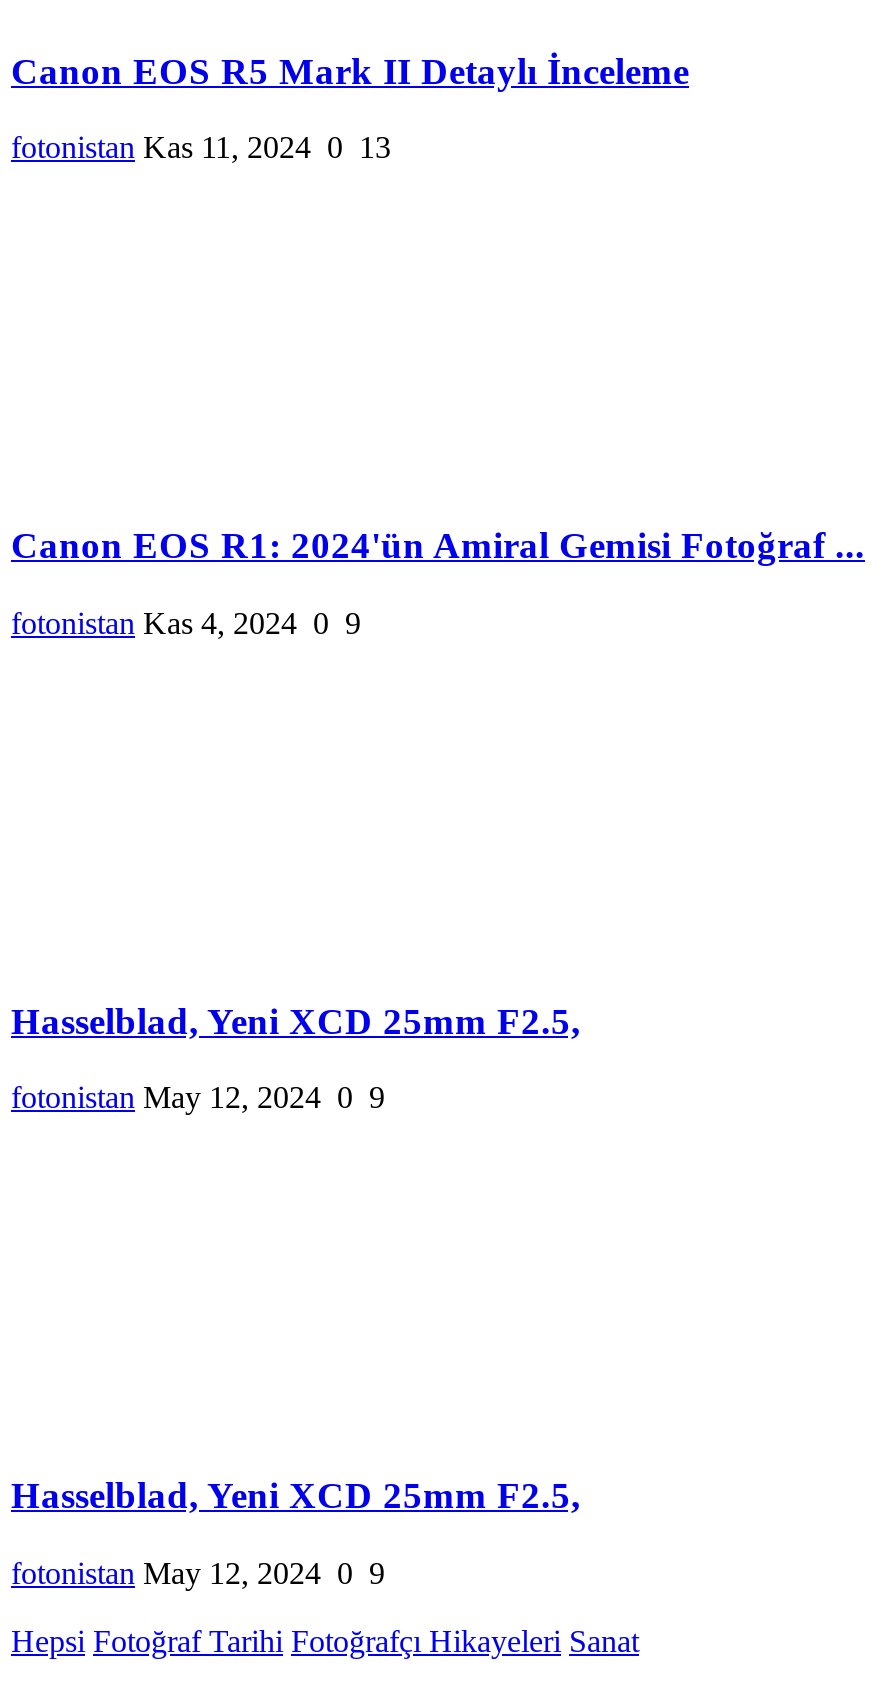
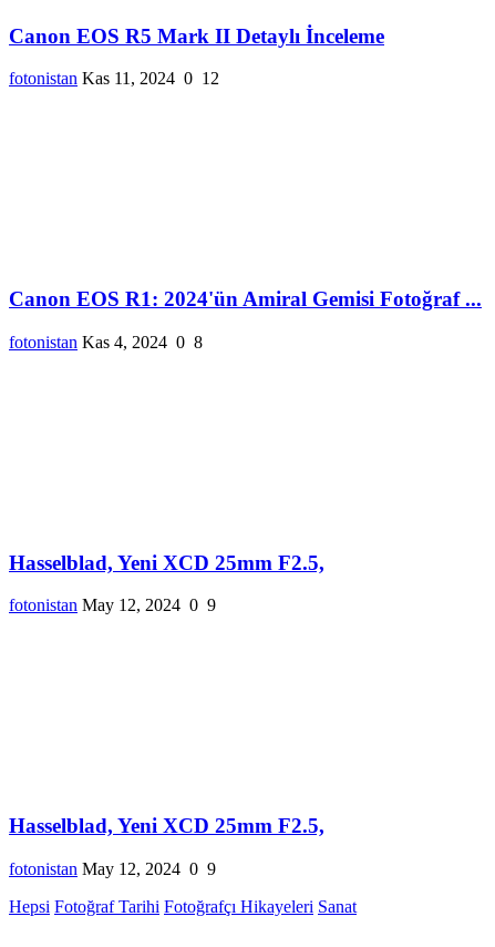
[11,131,391,165] fotonistan Kas 11, 2024 0 13 -> [9,69,219,88] fotonistan Kas 11, 2024 0 12
[11,606,361,640] fotonistan Kas 4, 2024 0 9 -> [9,333,203,351] fotonistan Kas 4, 2024 0 8

